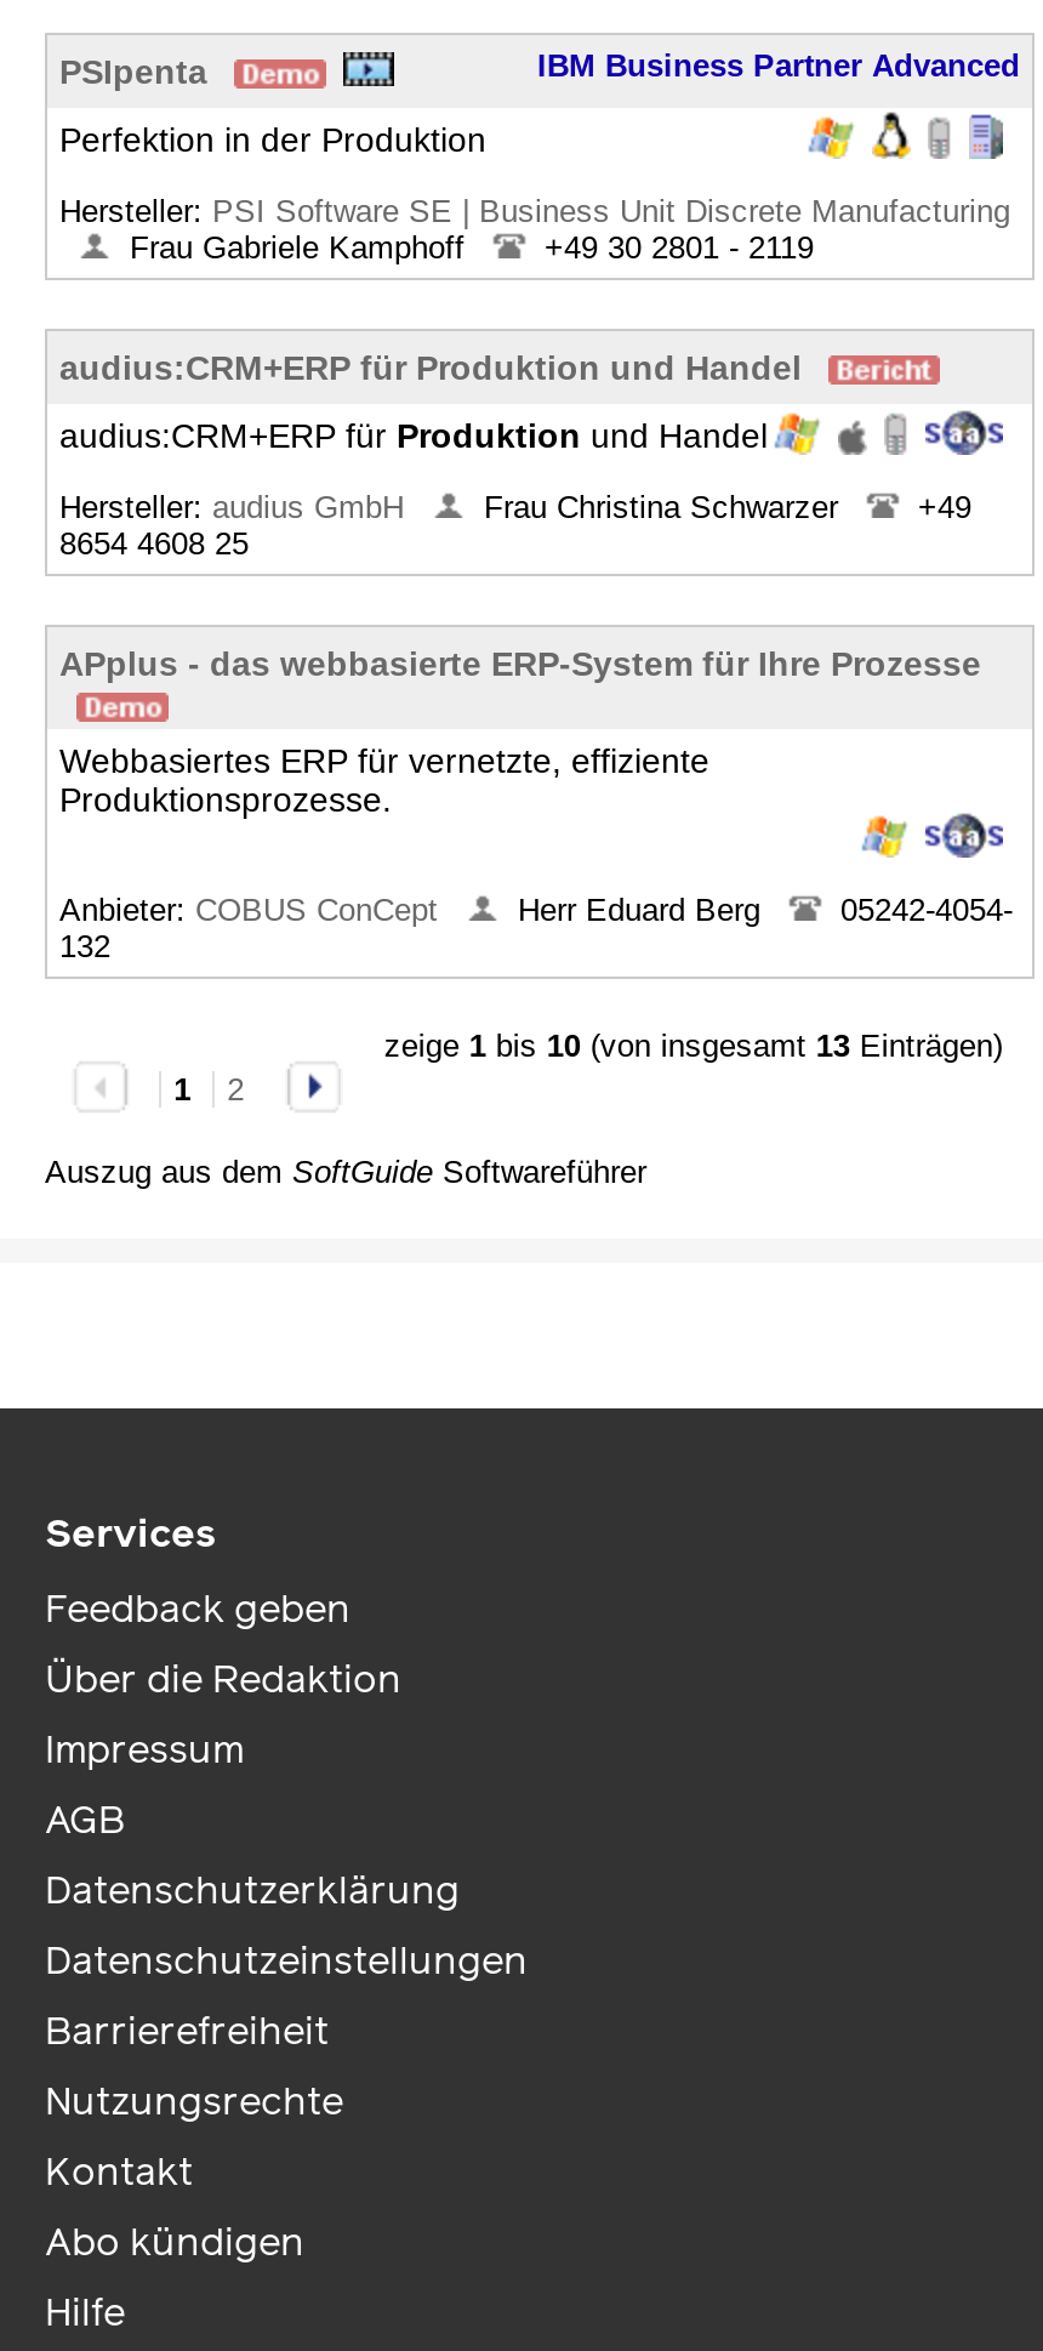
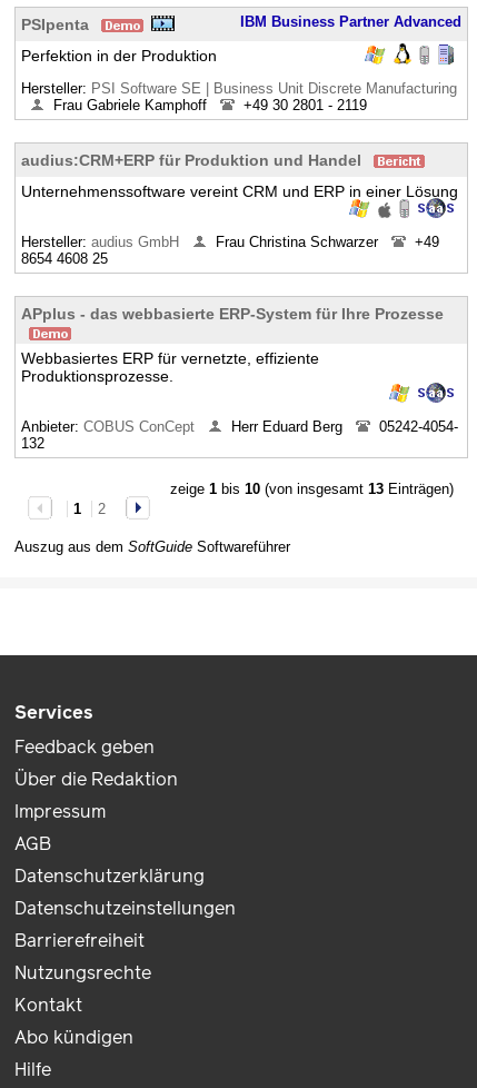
[59,416,768,455] audius:CRM+ERP für Produktion und Handel -> [21,182,458,200] Unternehmenssoftware vereint CRM und ERP in einer Lösung

